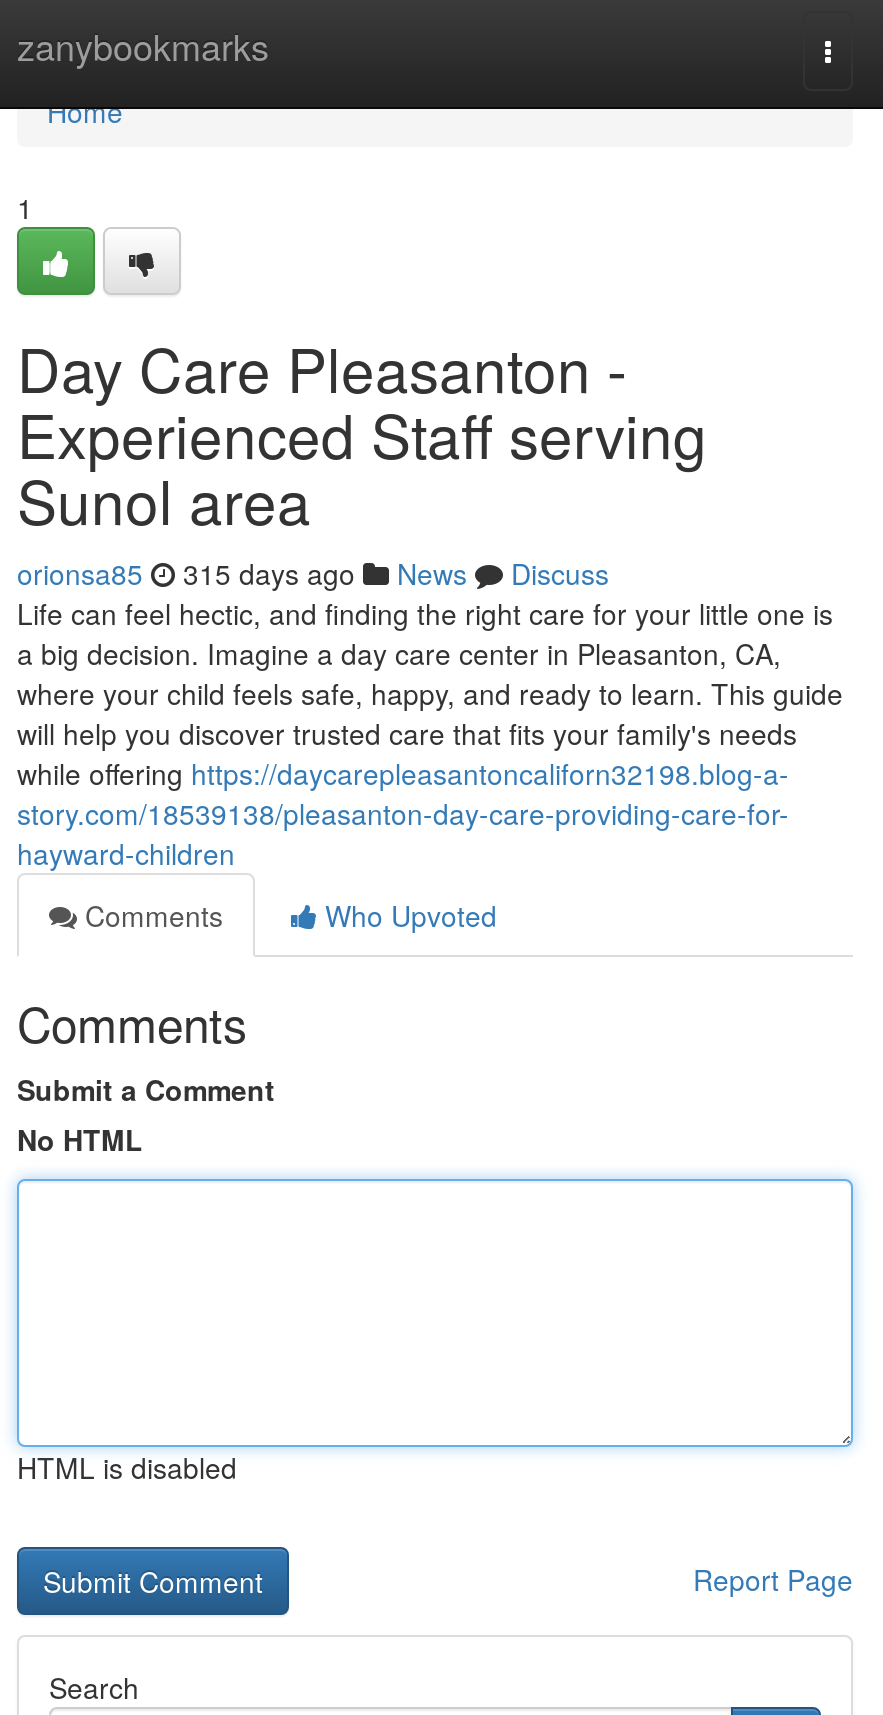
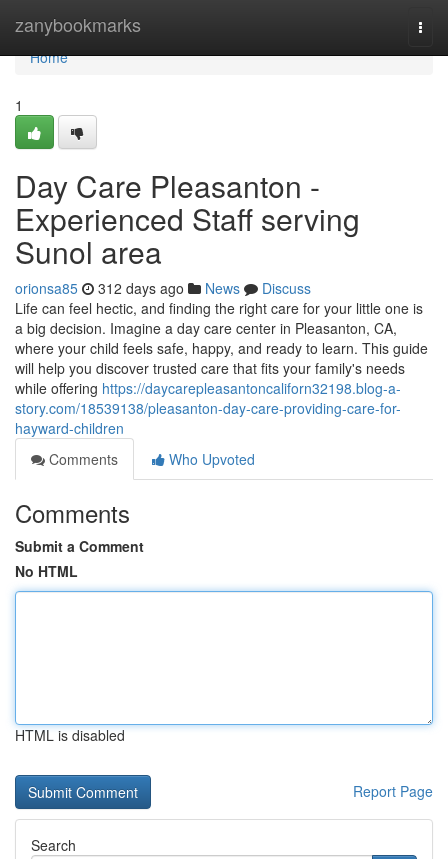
[17,553,609,593] orionsa85 315 days ago News Discuss -> [15,278,311,298] orionsa85 312 days ago News Discuss

